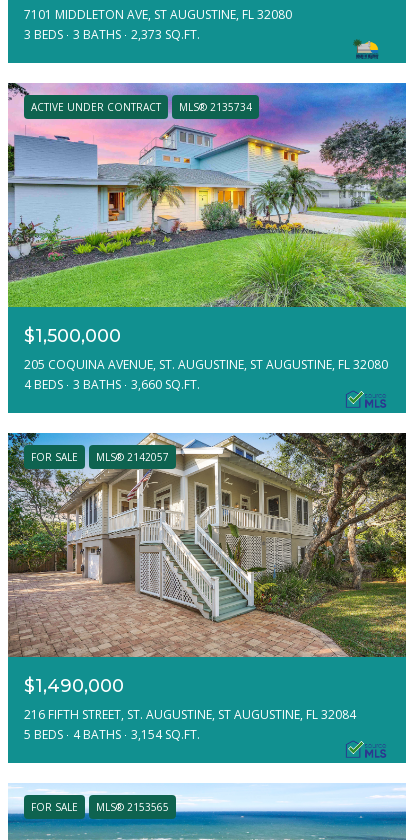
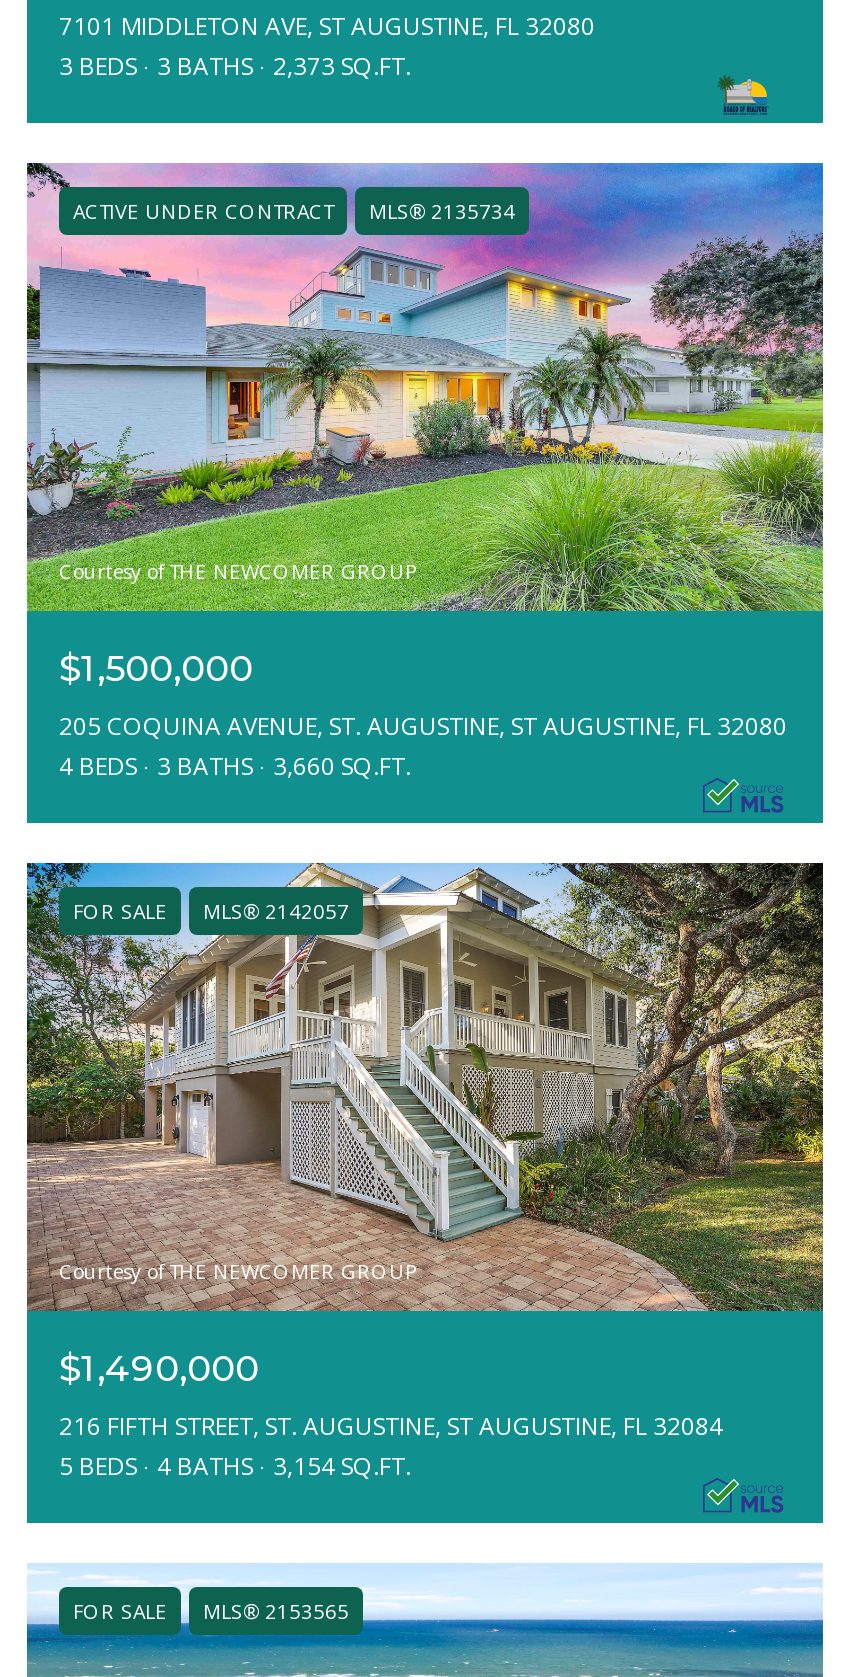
none -> [59,557,417,585] Courtesy of THE NEWCOMER GROUP
none -> [59,1256,417,1284] Courtesy of THE NEWCOMER GROUP

